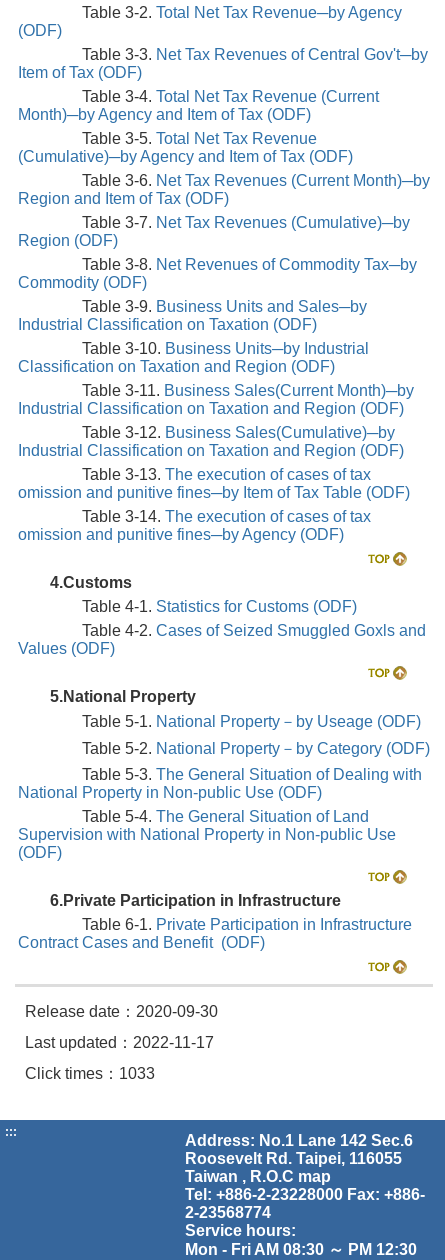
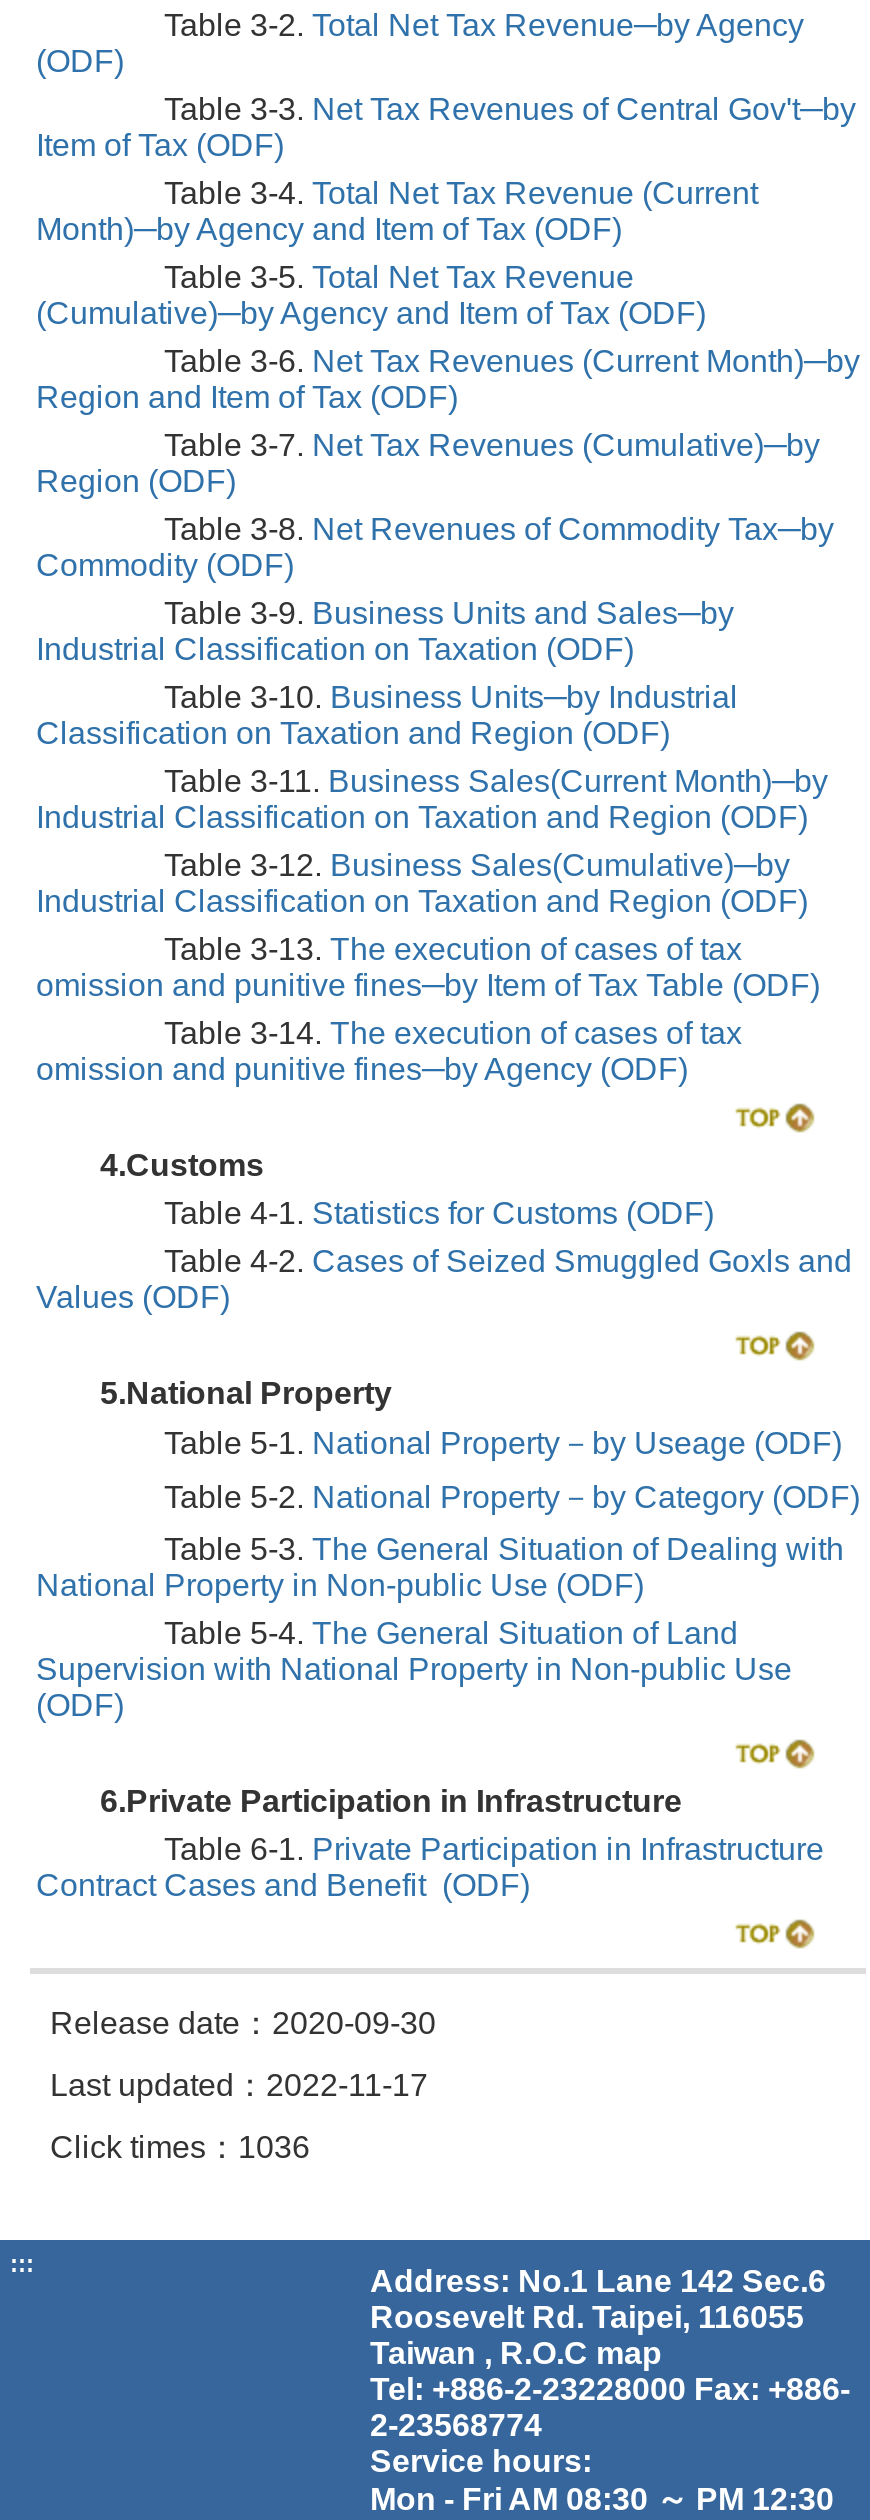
[25,1065,155,1082] Click times：1033 -> [50,2130,310,2164] Click times：1036

